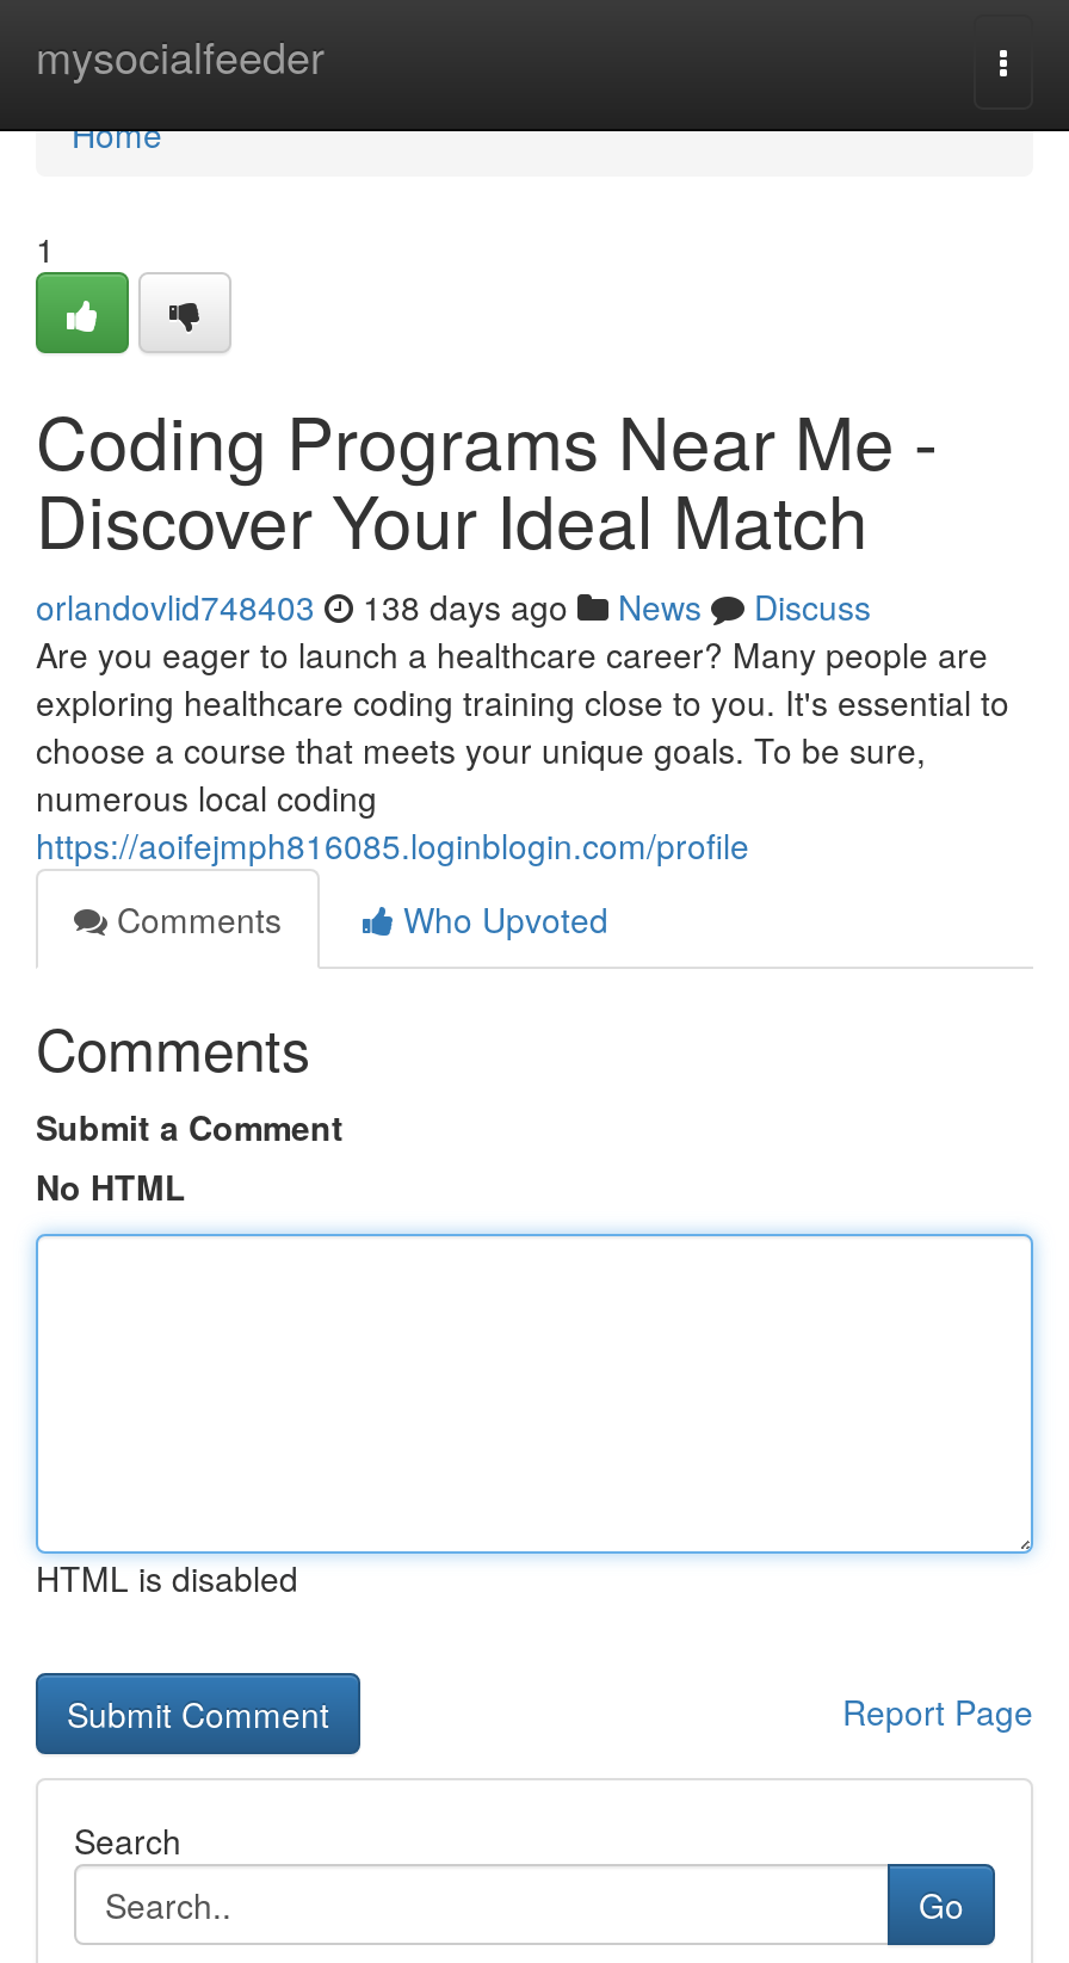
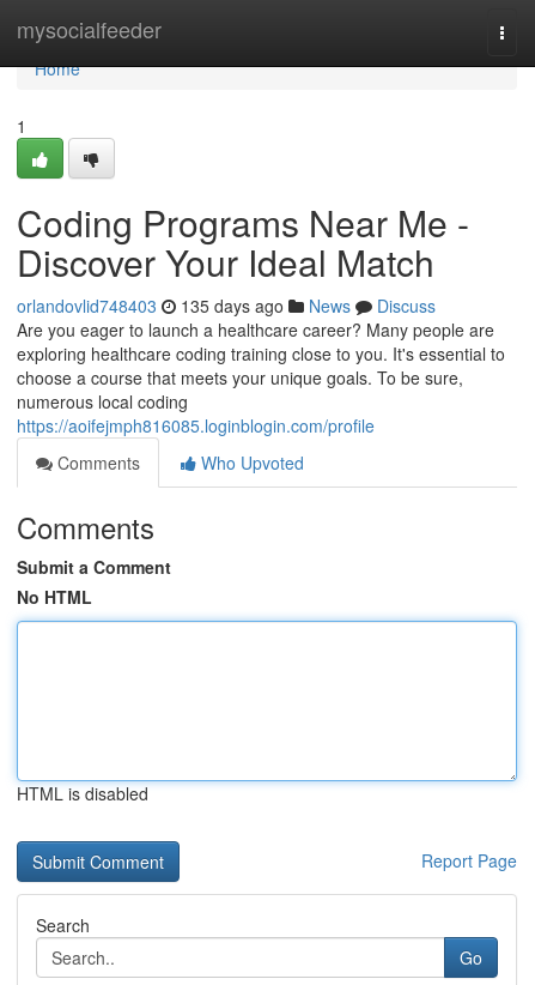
[36,582,871,630] orlandovlid748403 138 days ago News Discuss -> [17,294,436,318] orlandovlid748403 135 days ago News Discuss

